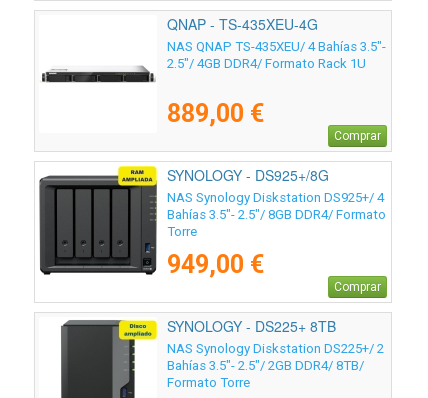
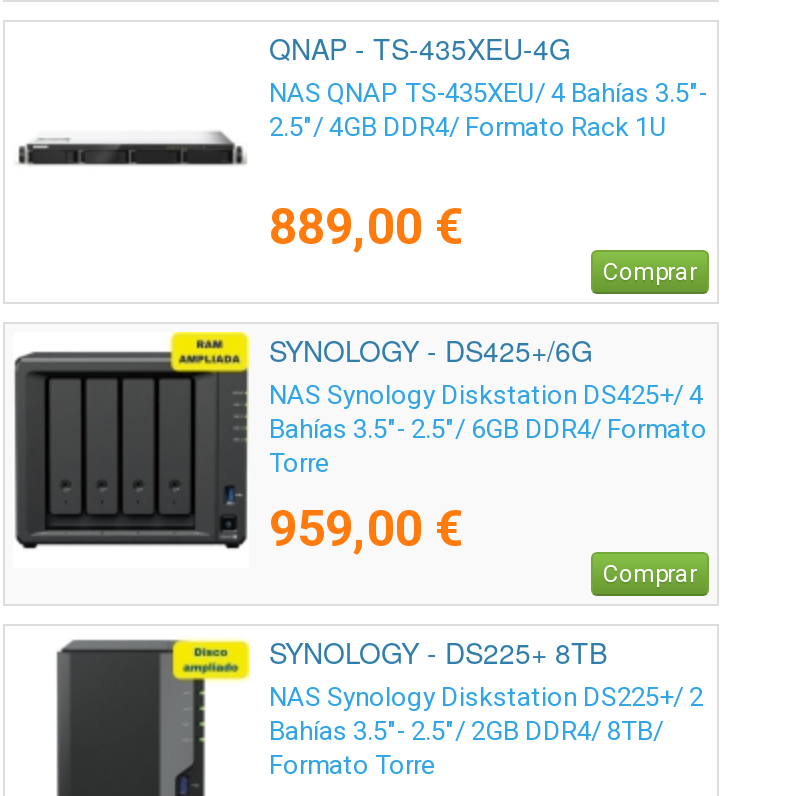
[167,165,329,185] SYNOLOGY - DS925+/8G -> [269,330,593,370] SYNOLOGY - DS425+/6G
[167,190,384,205] NAS Synology Diskstation DS925+/ 4 -> [269,380,703,410] NAS Synology Diskstation DS425+/ 4
[167,207,386,222] Bahías 3.5"- 2.5"/ 8GB DDR4/ Formato -> [269,414,707,444] Bahías 3.5"- 2.5"/ 6GB DDR4/ Formato
[167,250,264,279] 949,00 € -> [269,500,463,558] 959,00 €

